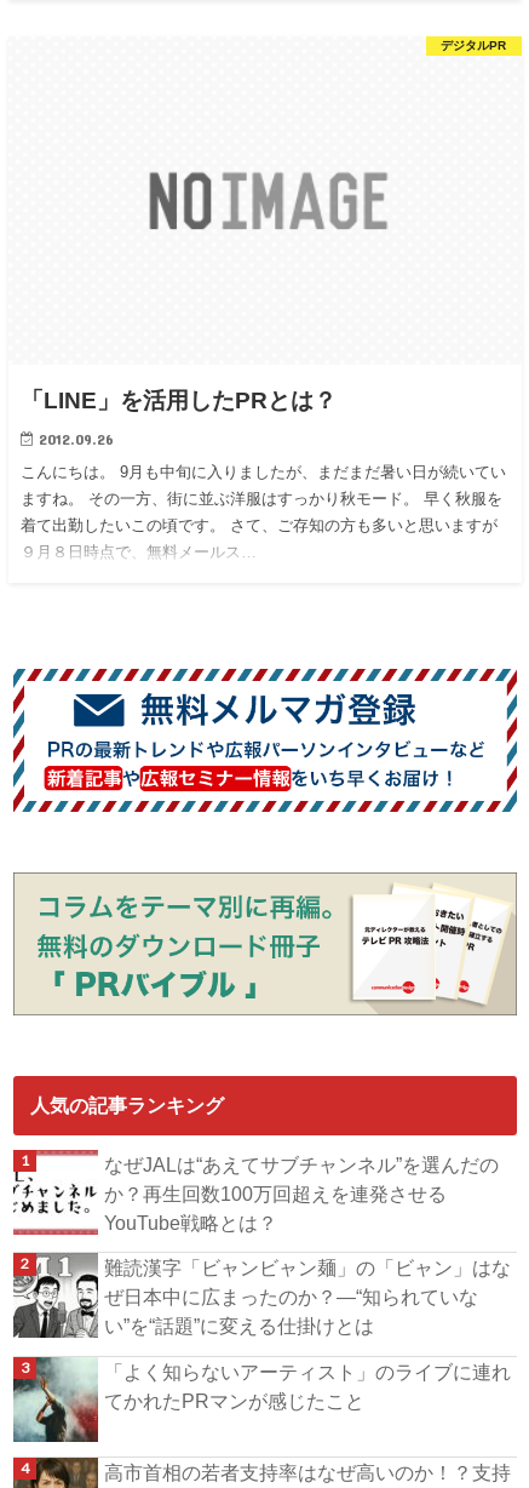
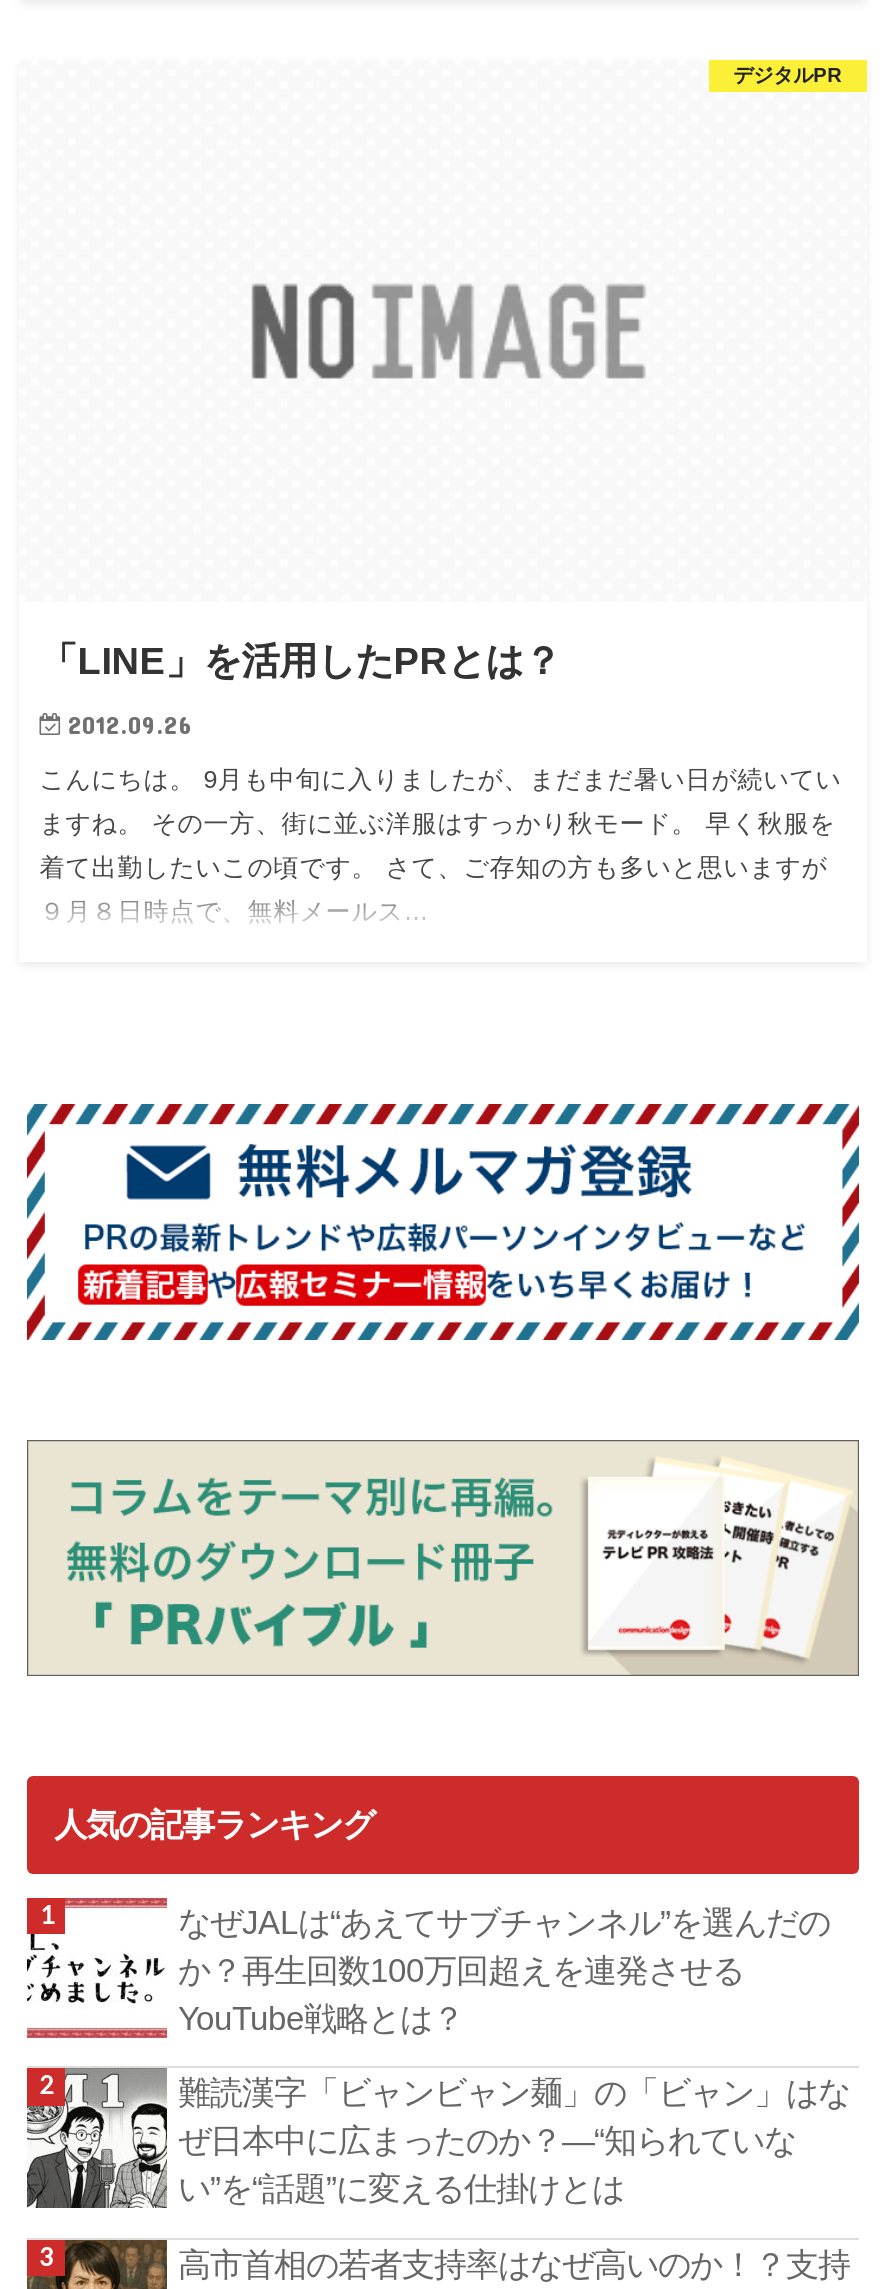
[12,1356,511,1443] [image] | 「よく知らないアーティスト」のライブに連れ | てかれたPRマンが感じたこと -> none

